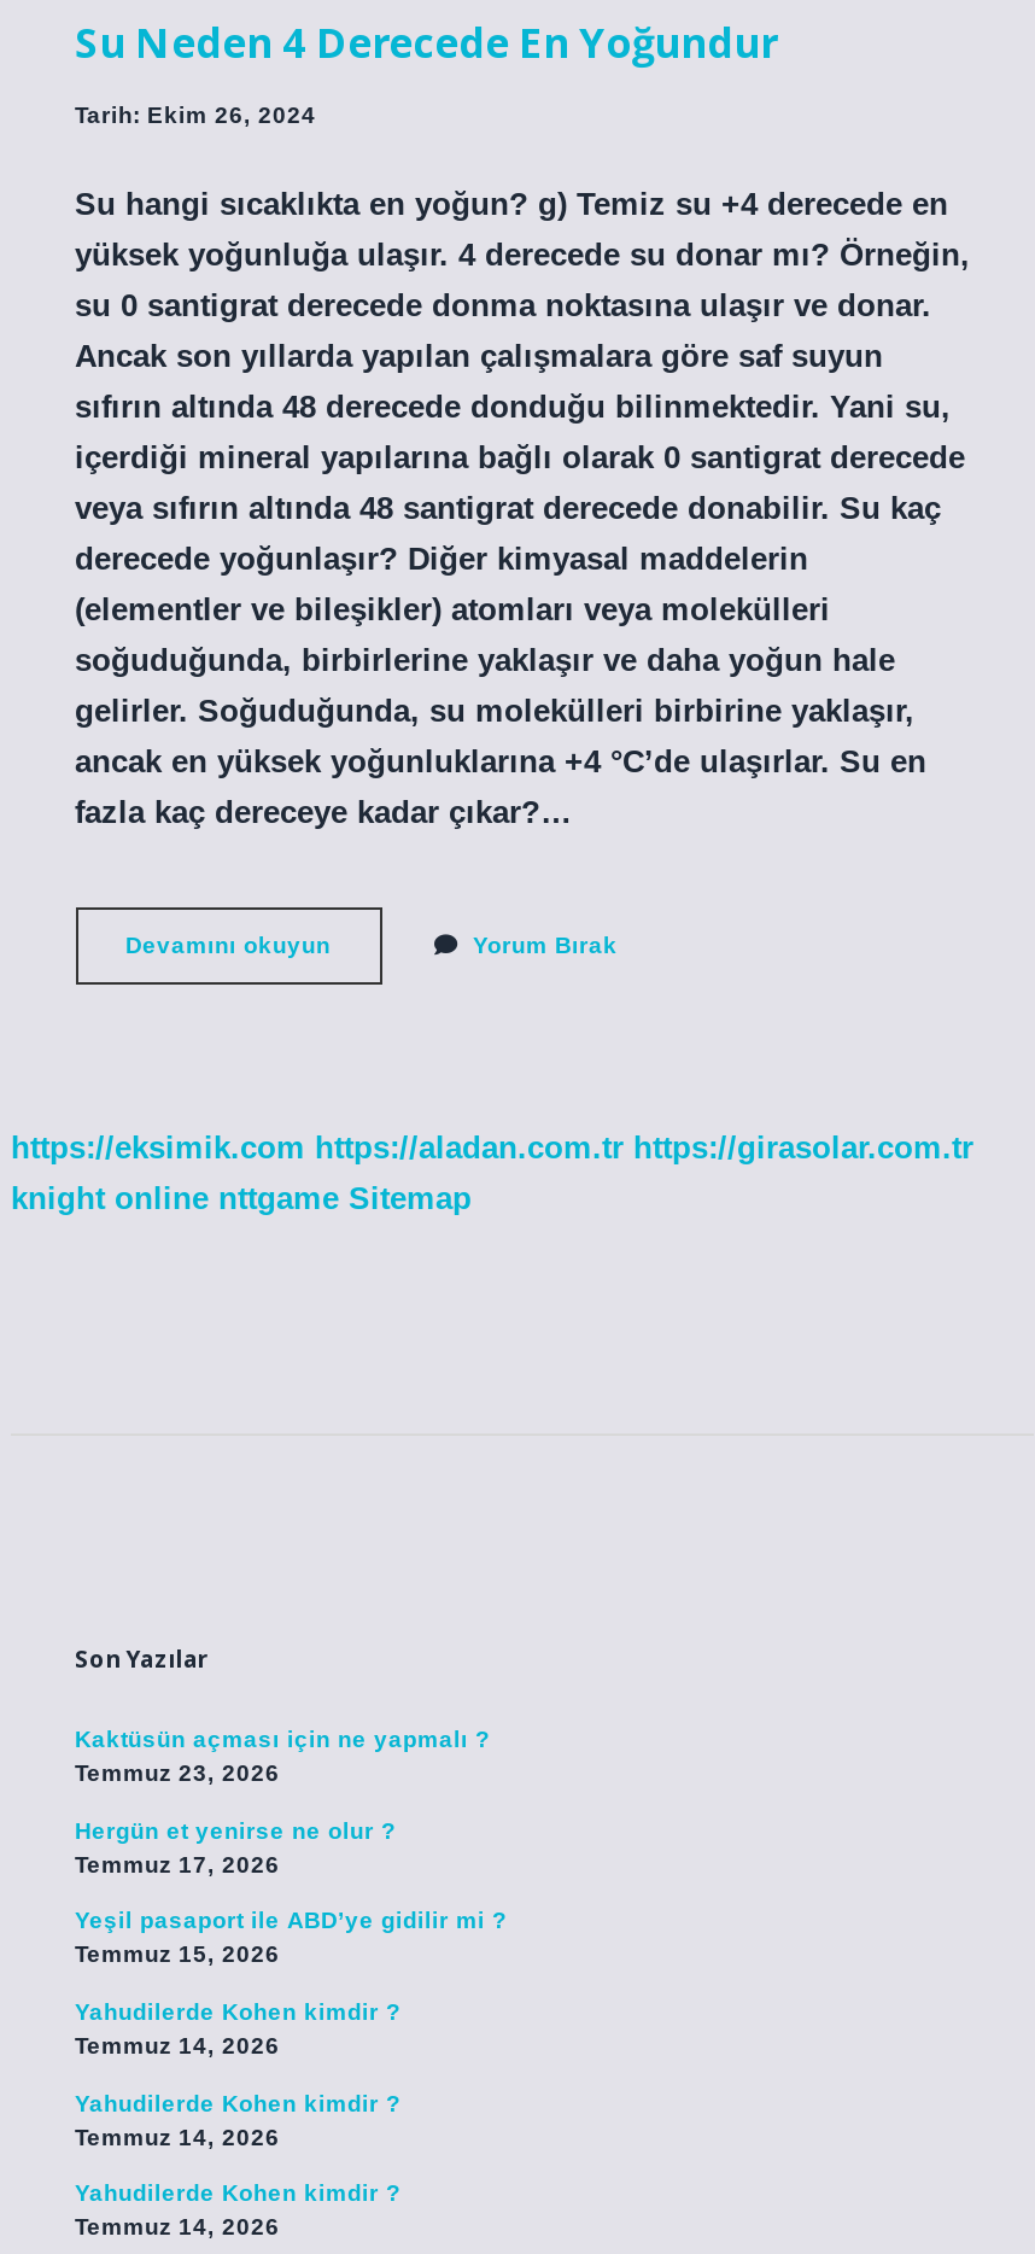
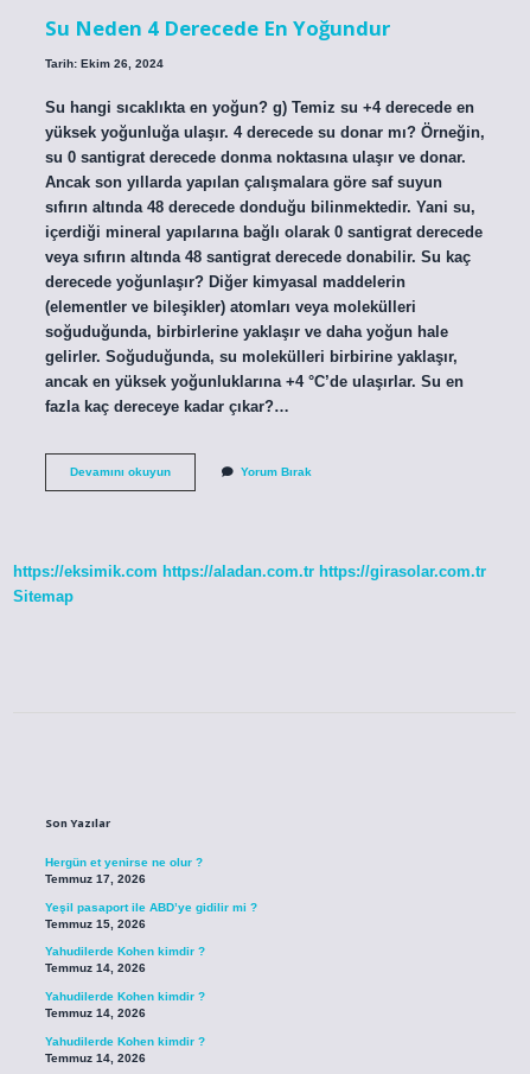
[11,1181,472,1217] knight online nttgame Sitemap -> [13,588,74,606] Sitemap
[75,1726,490,1787] Kaktüsün açması için ne yapmalı ? | Temmuz 23, 2026 -> none

